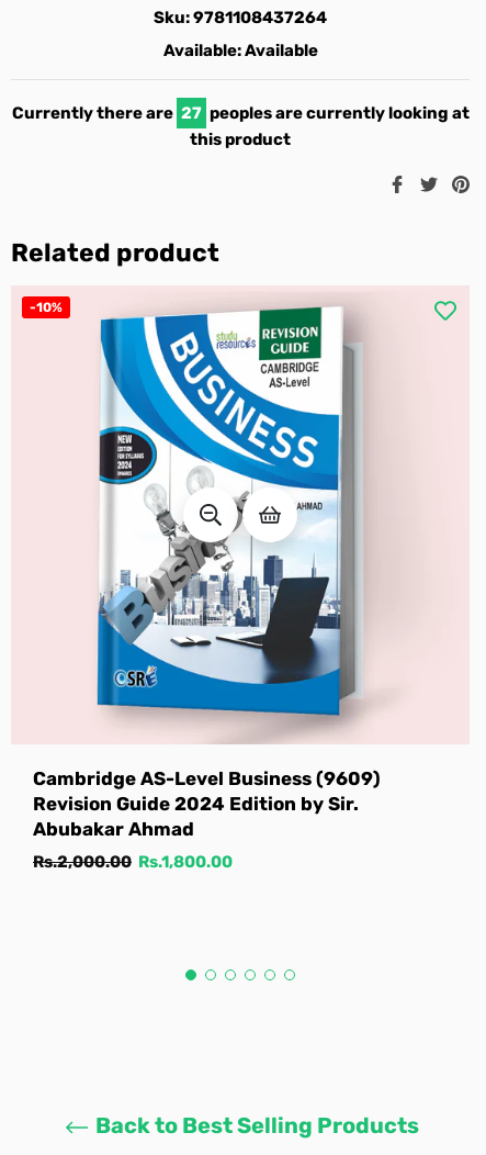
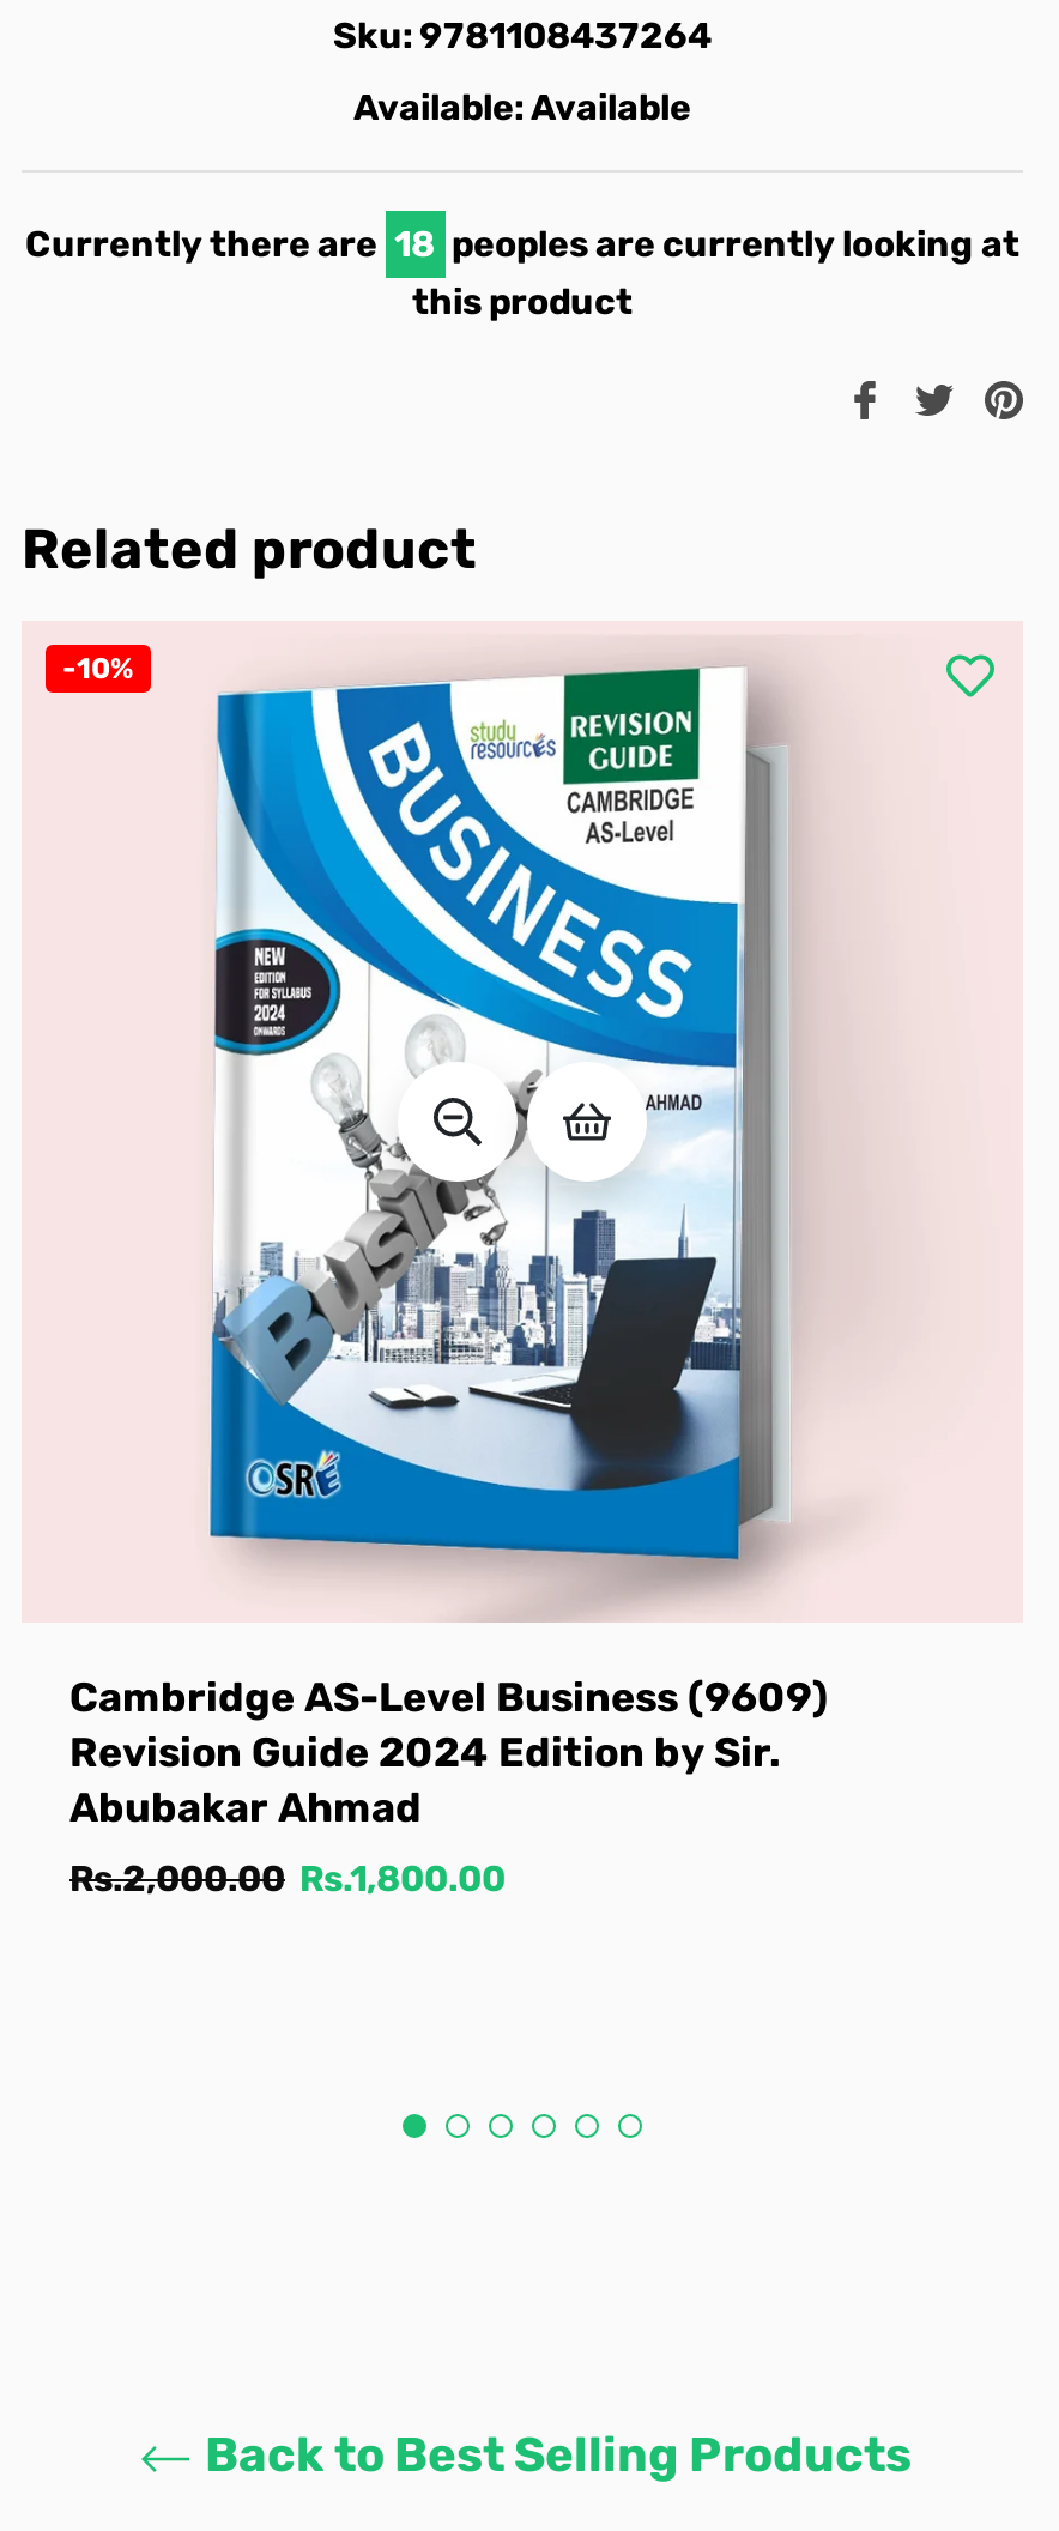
[12,103,469,123] Currently there are 27 peoples are currently looking at -> [25,223,1019,266] Currently there are 18 peoples are currently looking at

